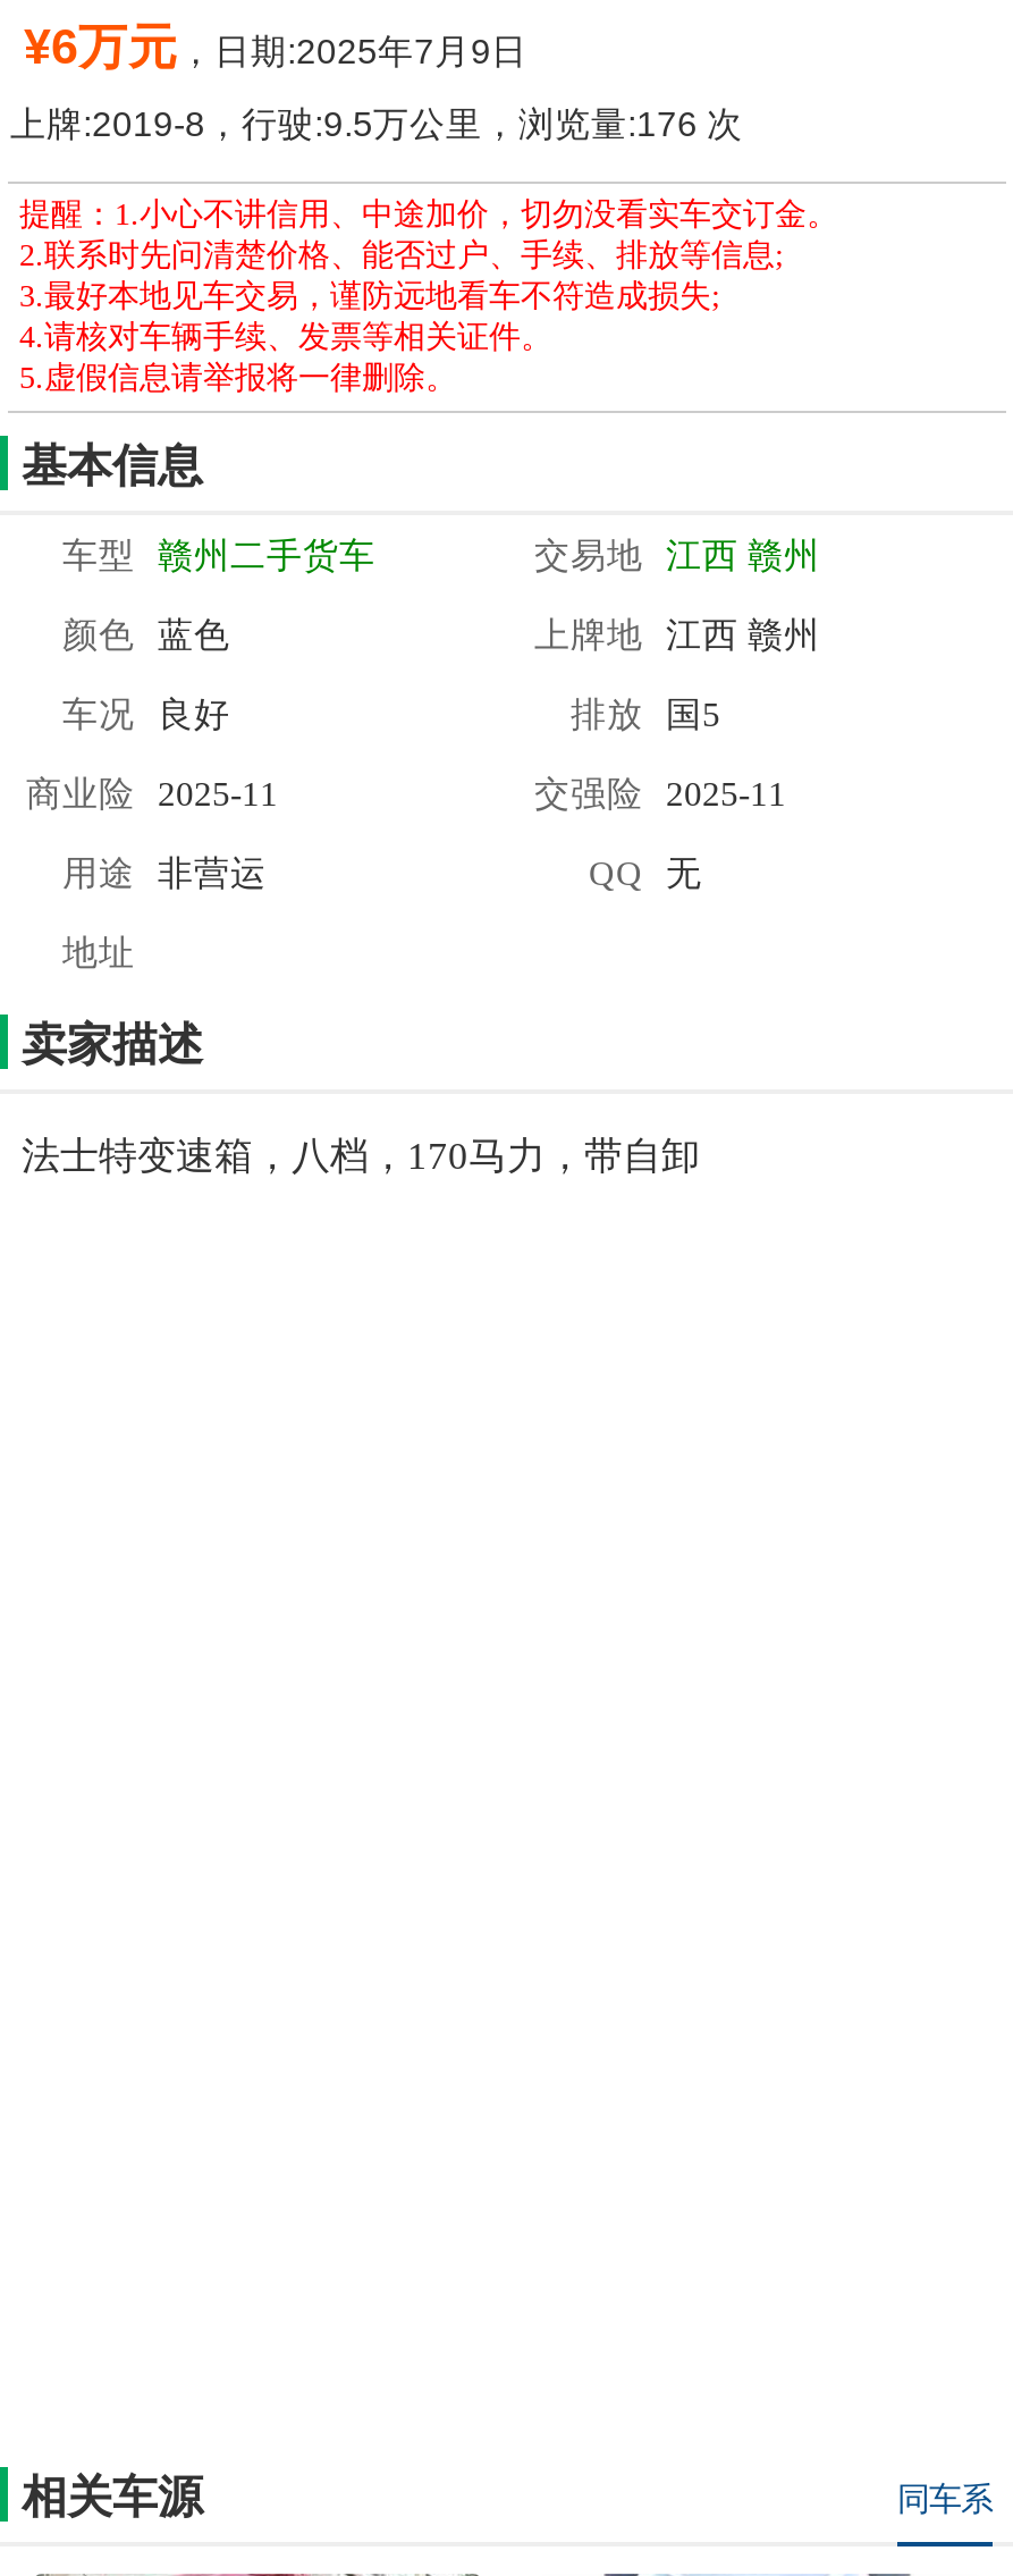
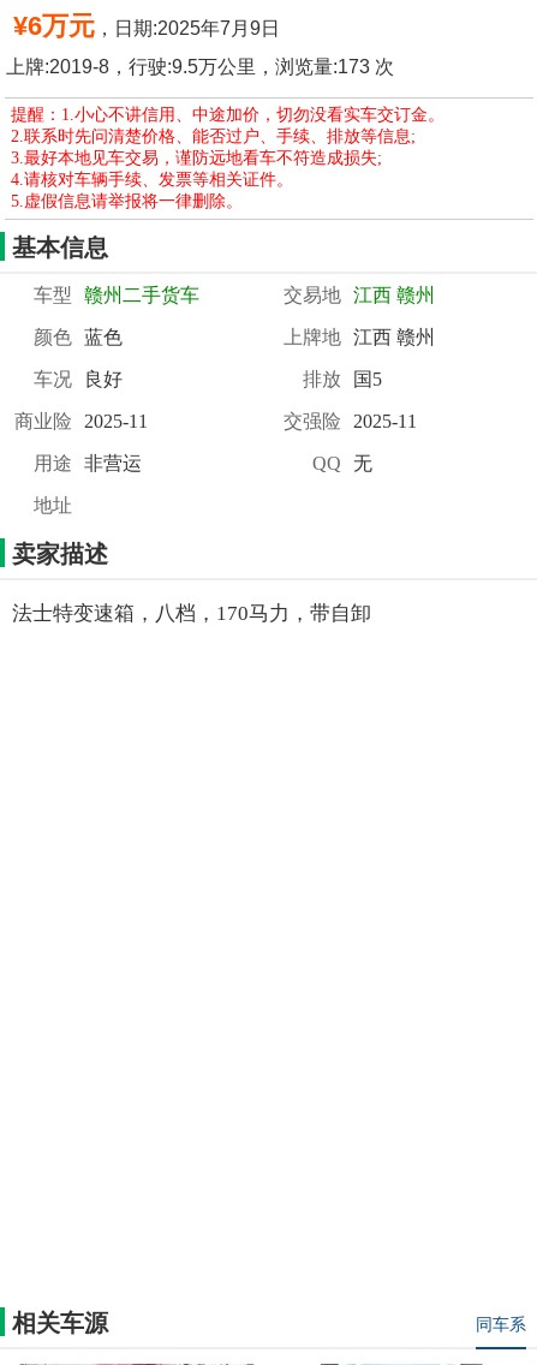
[10,104,743,143] 上牌:2019-8，行驶:9.5万公里，浏览量:176 次 -> [6,56,394,77] 上牌:2019-8，行驶:9.5万公里，浏览量:173 次

